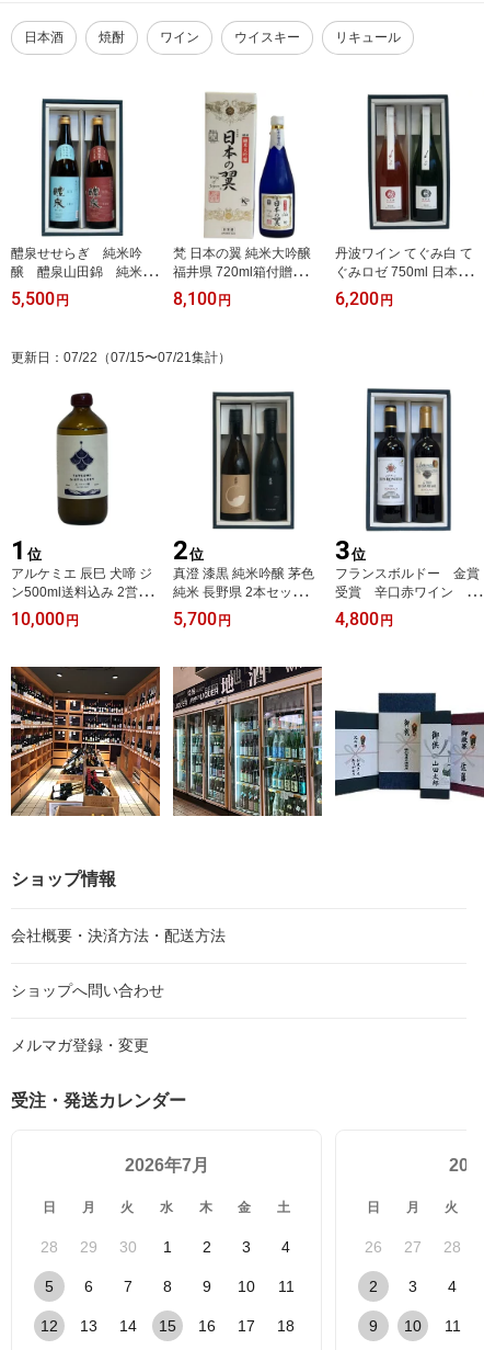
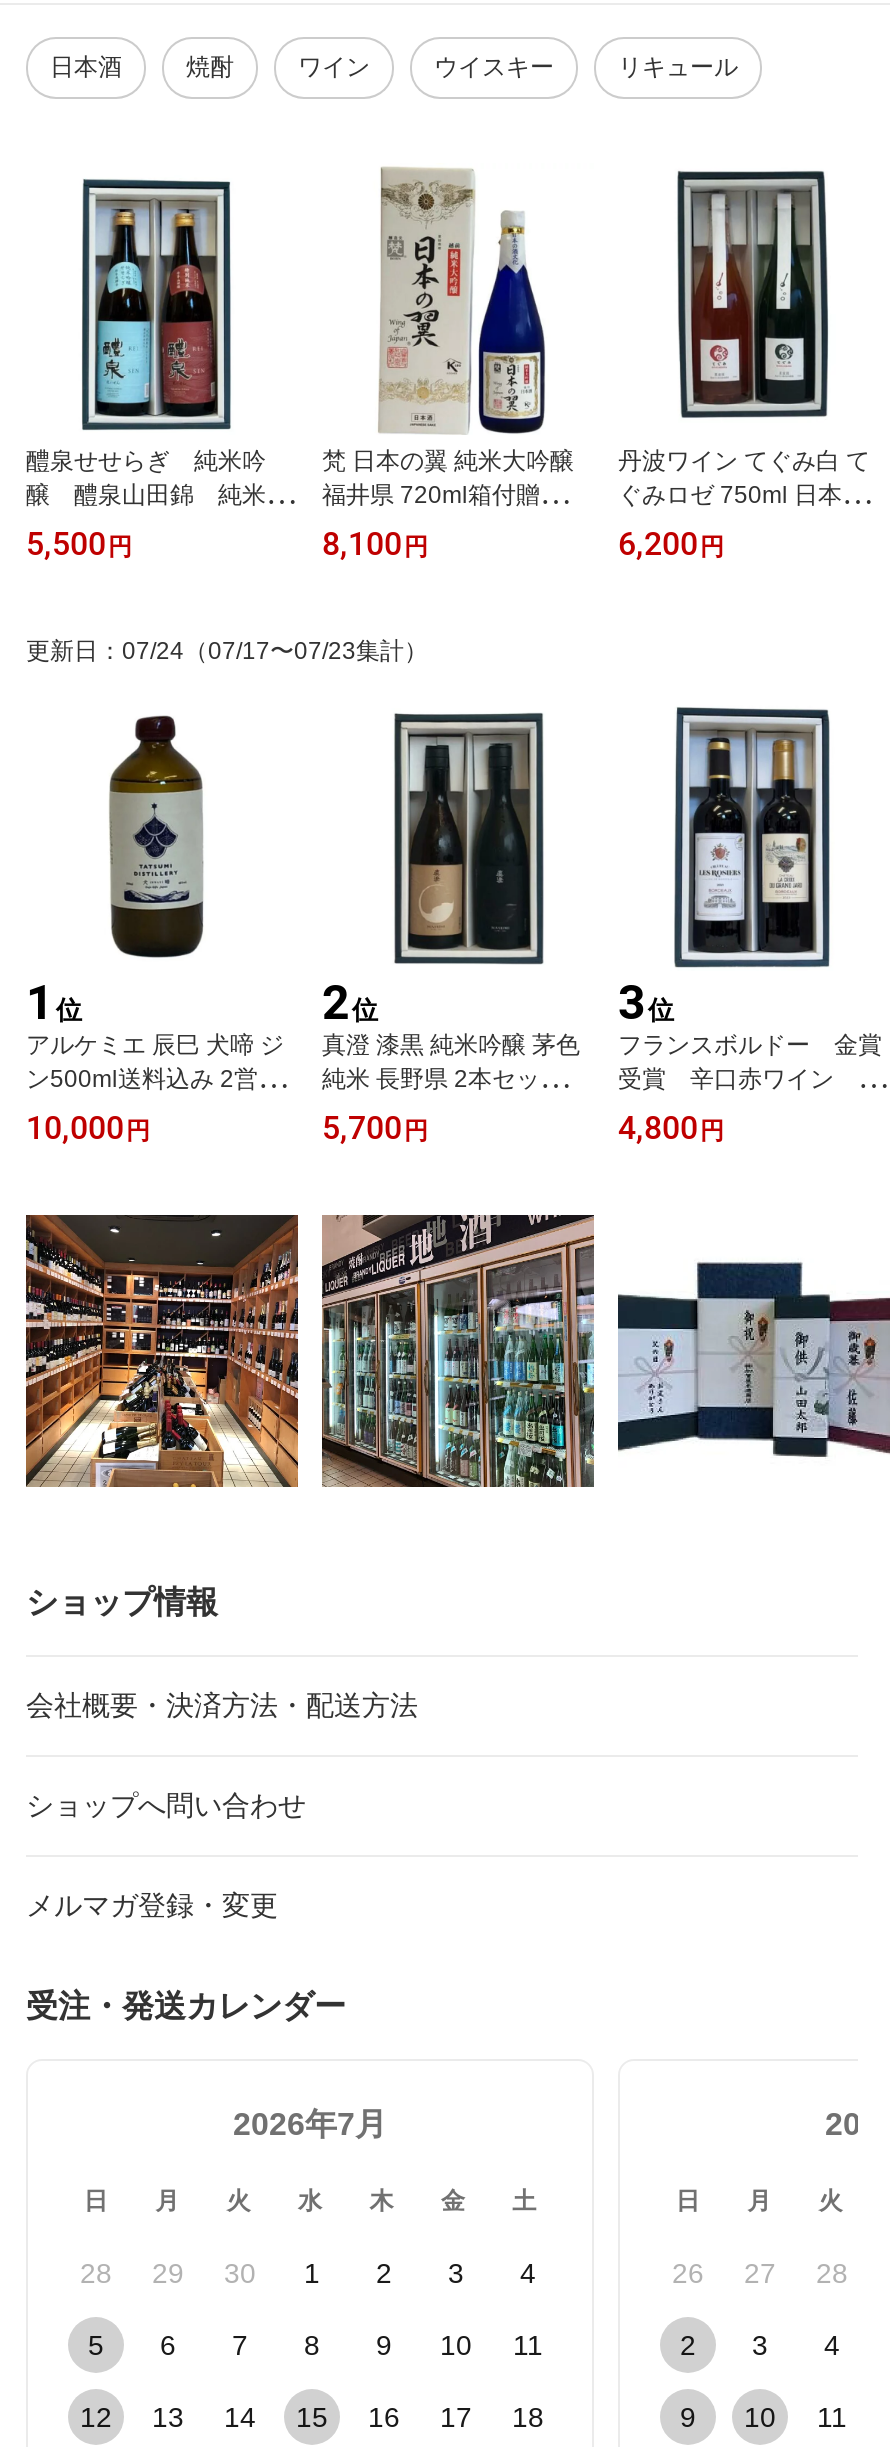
[11,350,231,366] 更新日：07/22（07/15〜07/21集計） -> [26,638,428,666] 更新日：07/24（07/17〜07/23集計）

